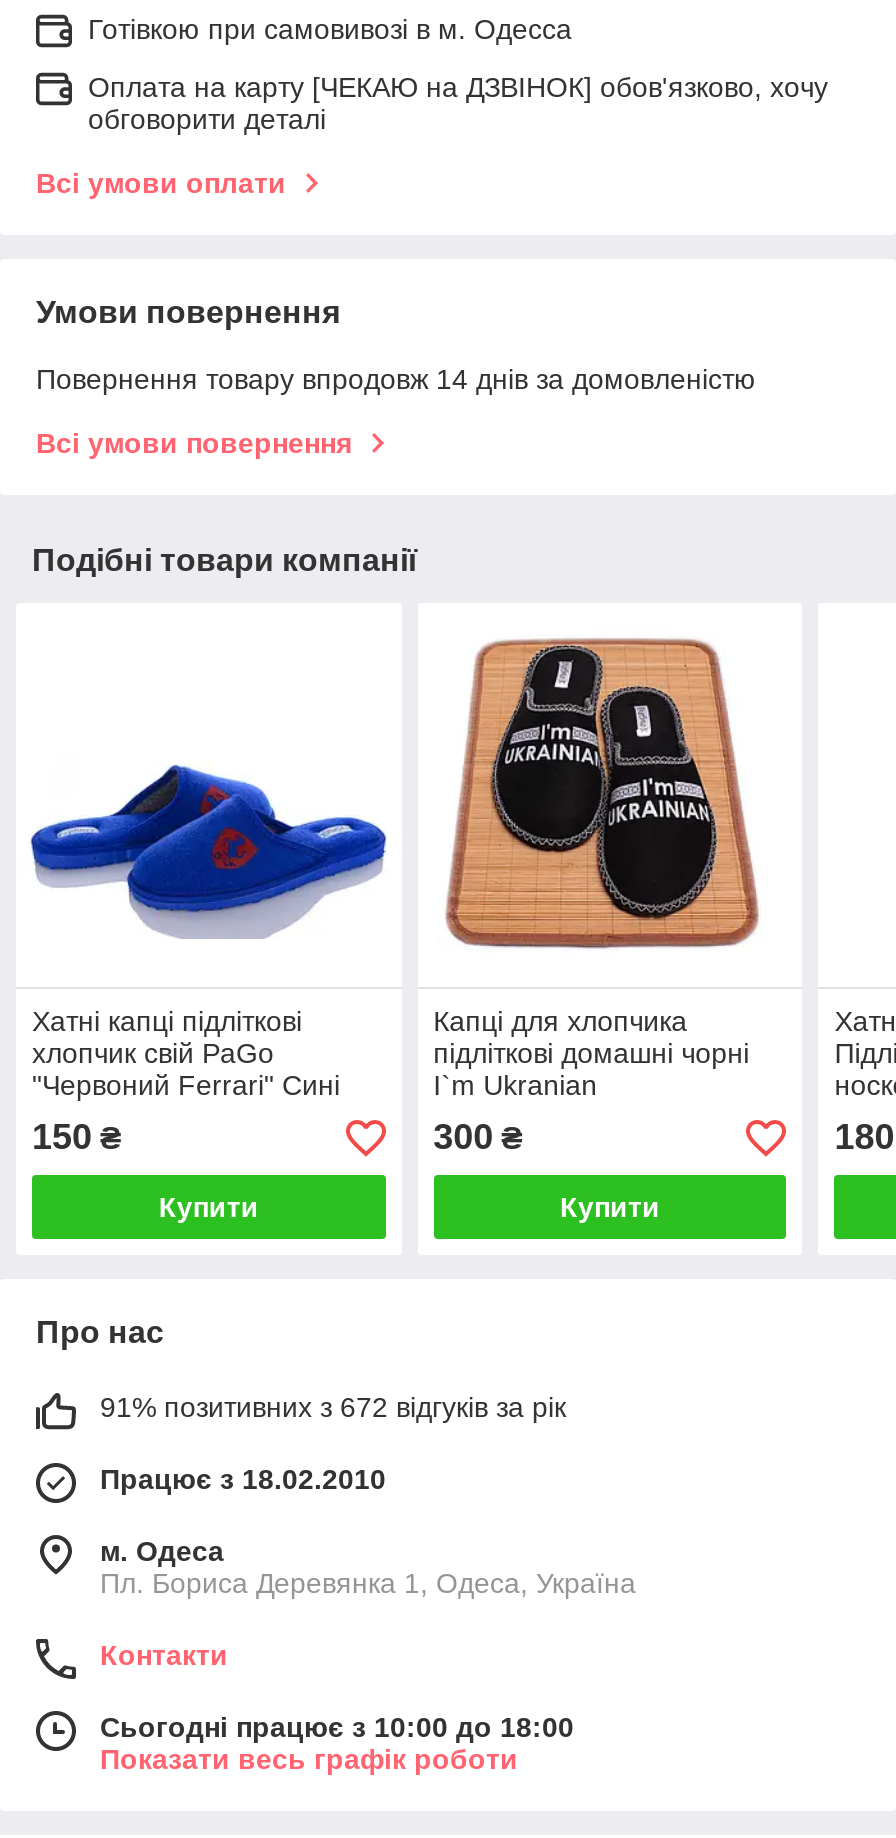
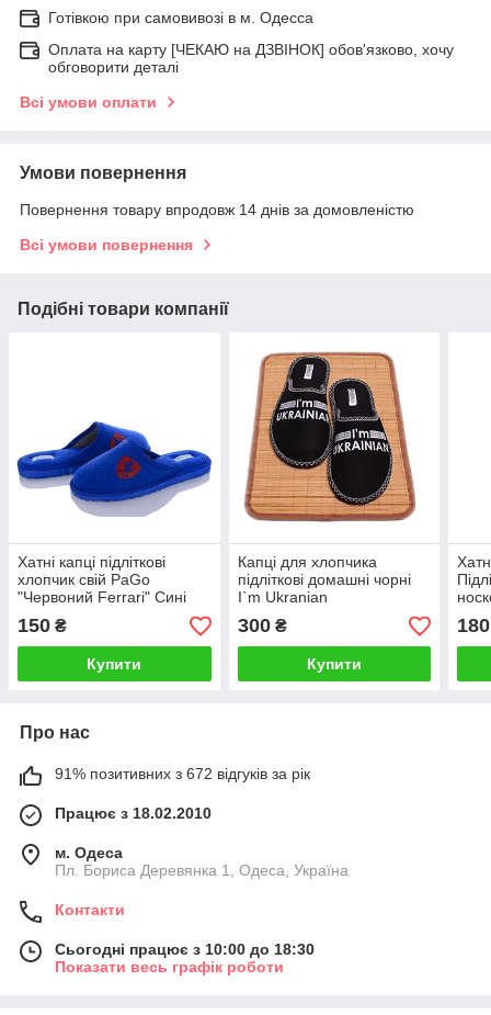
[100,1711,574,1743] Сьогодні працює з 10:00 до 18:00 -> [55,940,315,958] Сьогодні працює з 10:00 до 18:30

